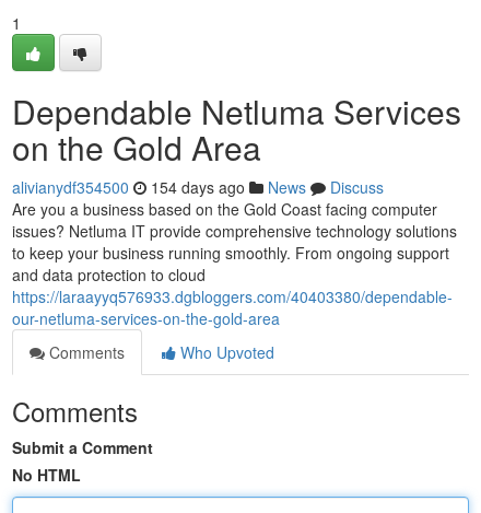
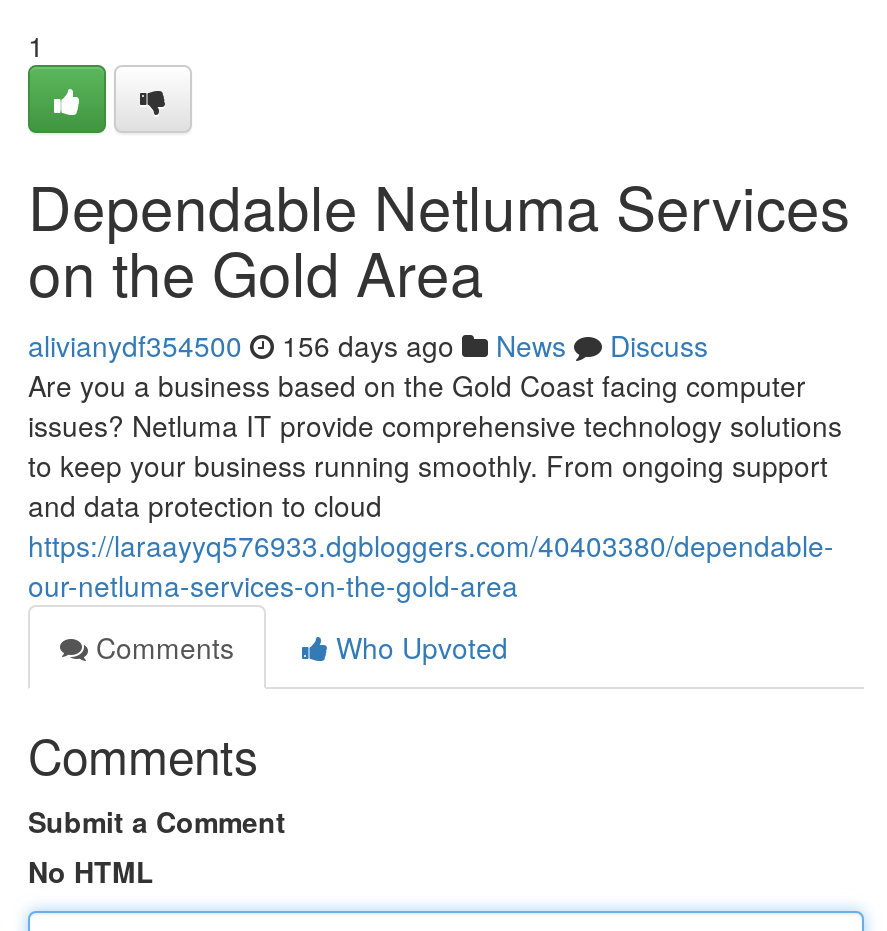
[12,176,384,198] alivianydf354500 154 days ago News Discuss -> [28,325,708,365] alivianydf354500 156 days ago News Discuss

